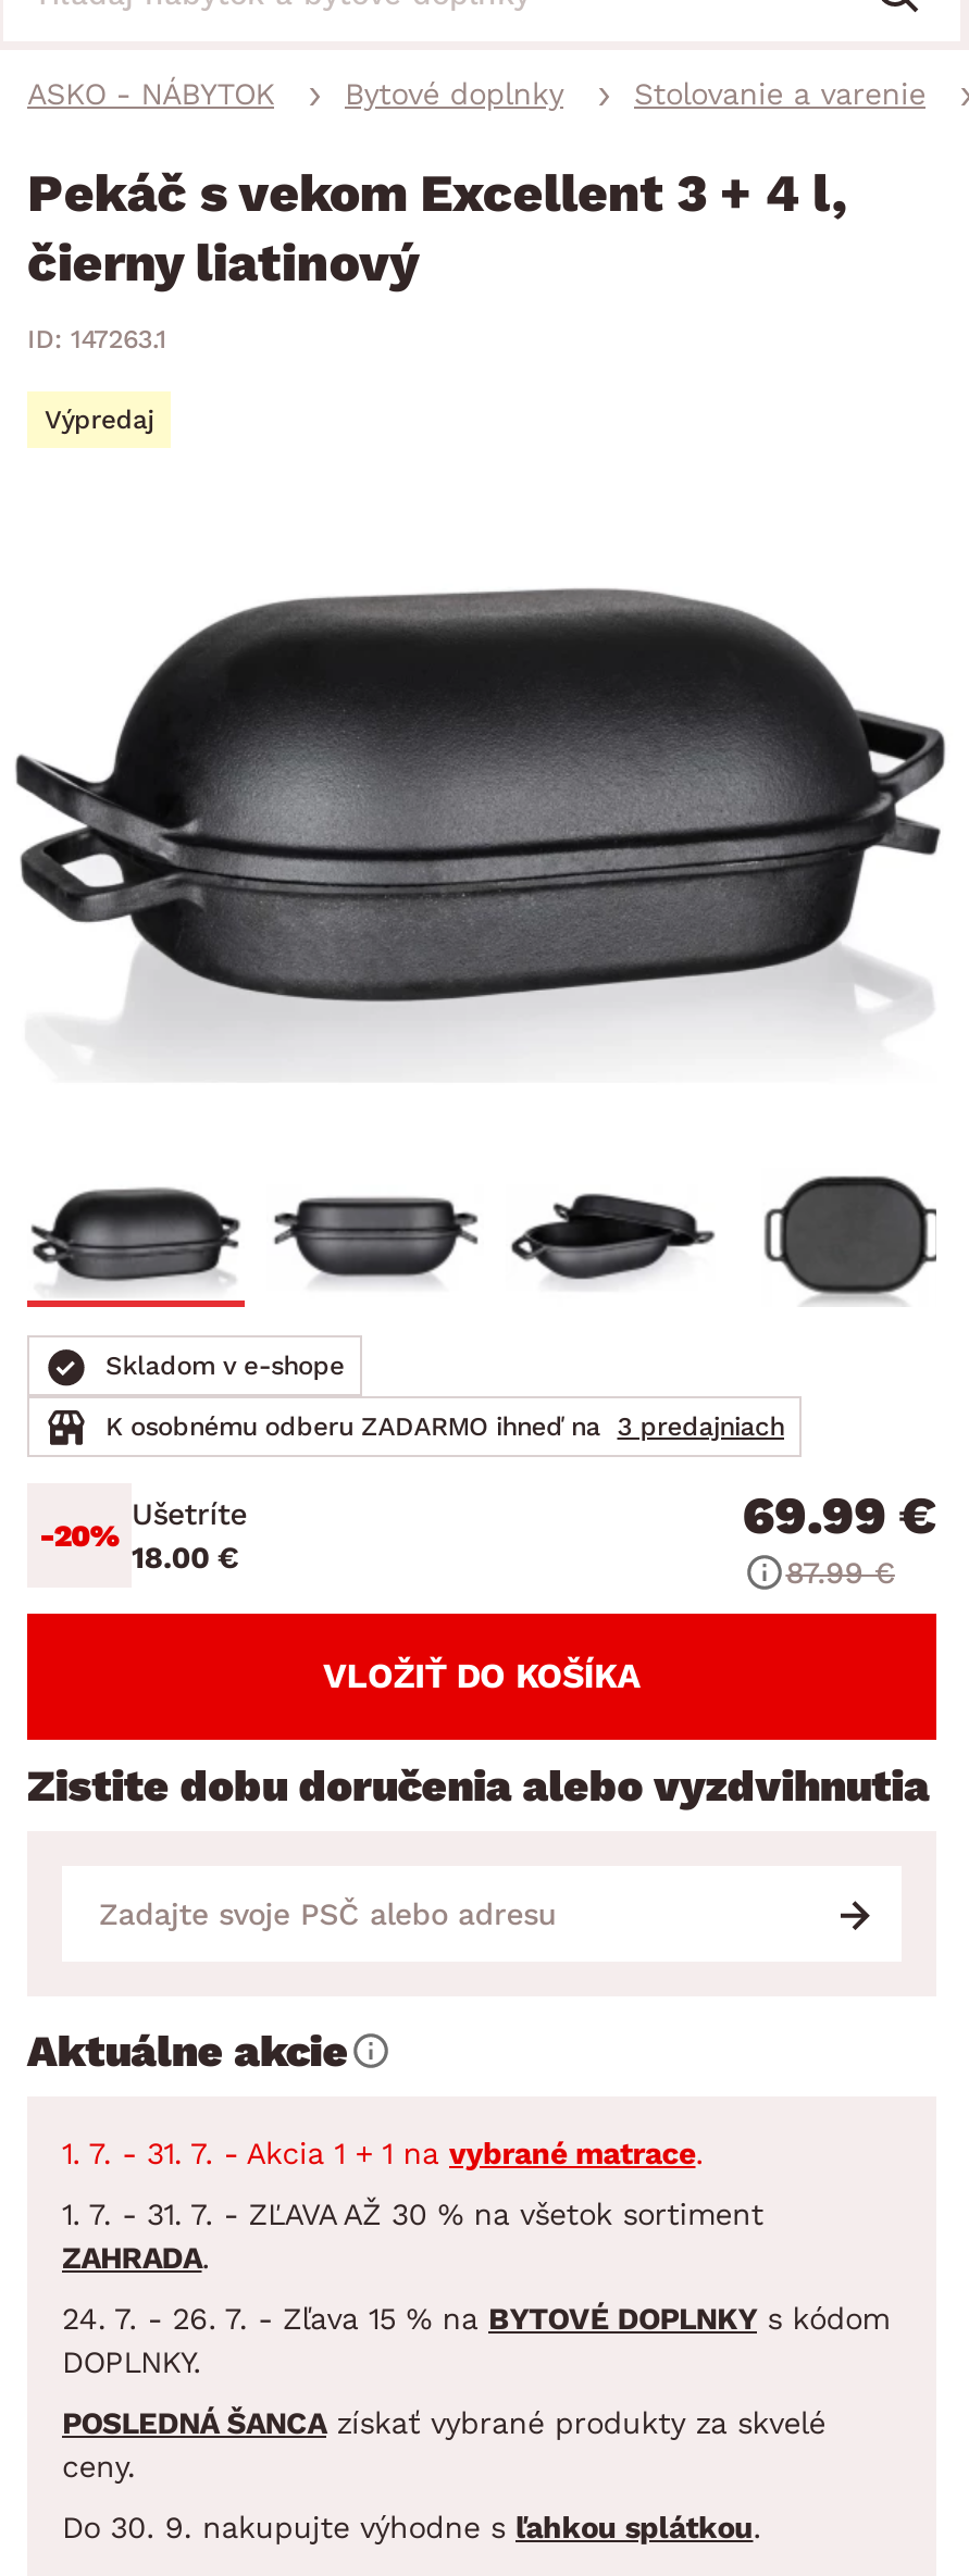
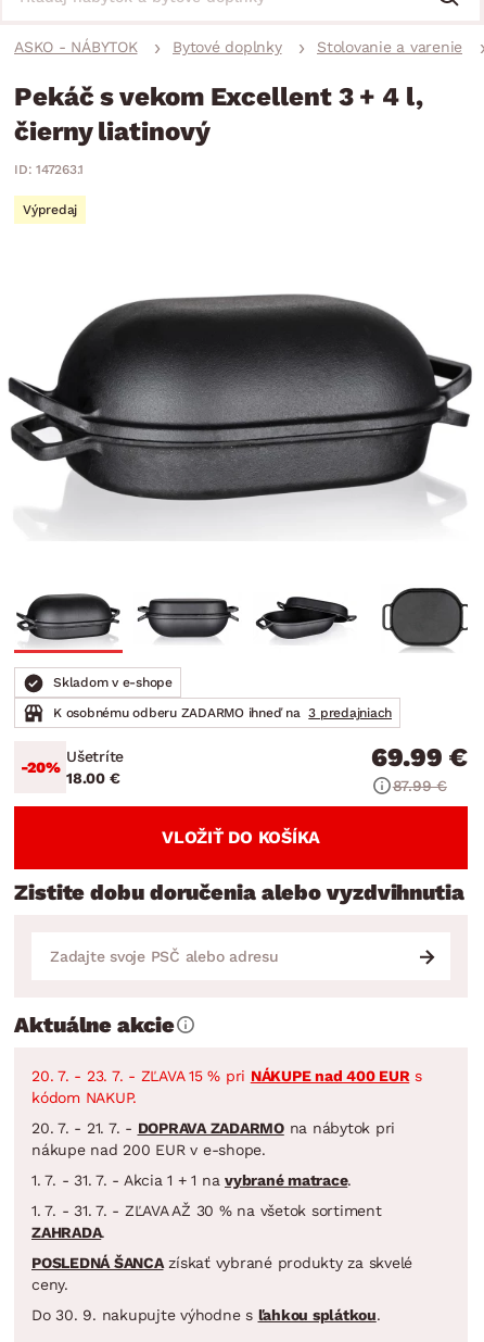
none -> [31,1067,422,1158] 20. 7. - 23. 7. - ZĽAVA 15 % pri NÁKUPE nad 400 EUR s | kódom NAKUP. | 20. 7. - 21. 7. - DOPRAVA ZADARMO na nábytok pri | nákupe nad 200 EUR v e-shope.
moved [62,2135,763,2274] -> [31,1171,381,1241]: 1. 7. - 31. 7. - Akcia 1 + 1 na vybrané matrace. | 1. 7. - 31. 7. - ZĽAVA AŽ 30 % na všetok sortiment | ZAHRADA.
[62,2300,890,2378] 24. 7. - 26. 7. - Zľava 15 % na BYTOVÉ DOPLNKY s kódom | DOPLNKY. -> none

